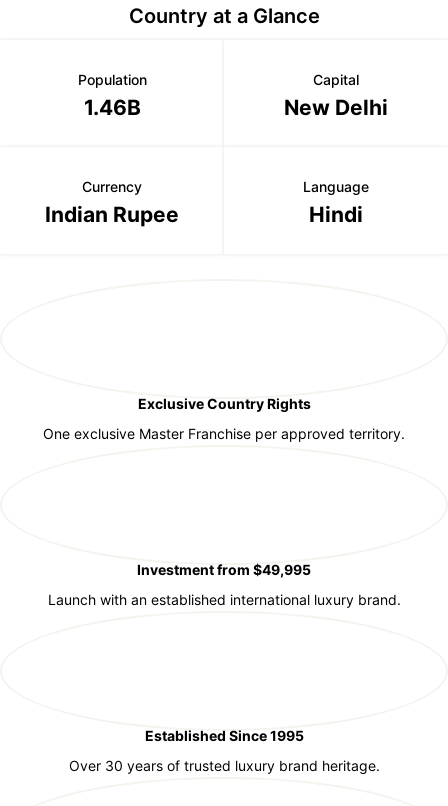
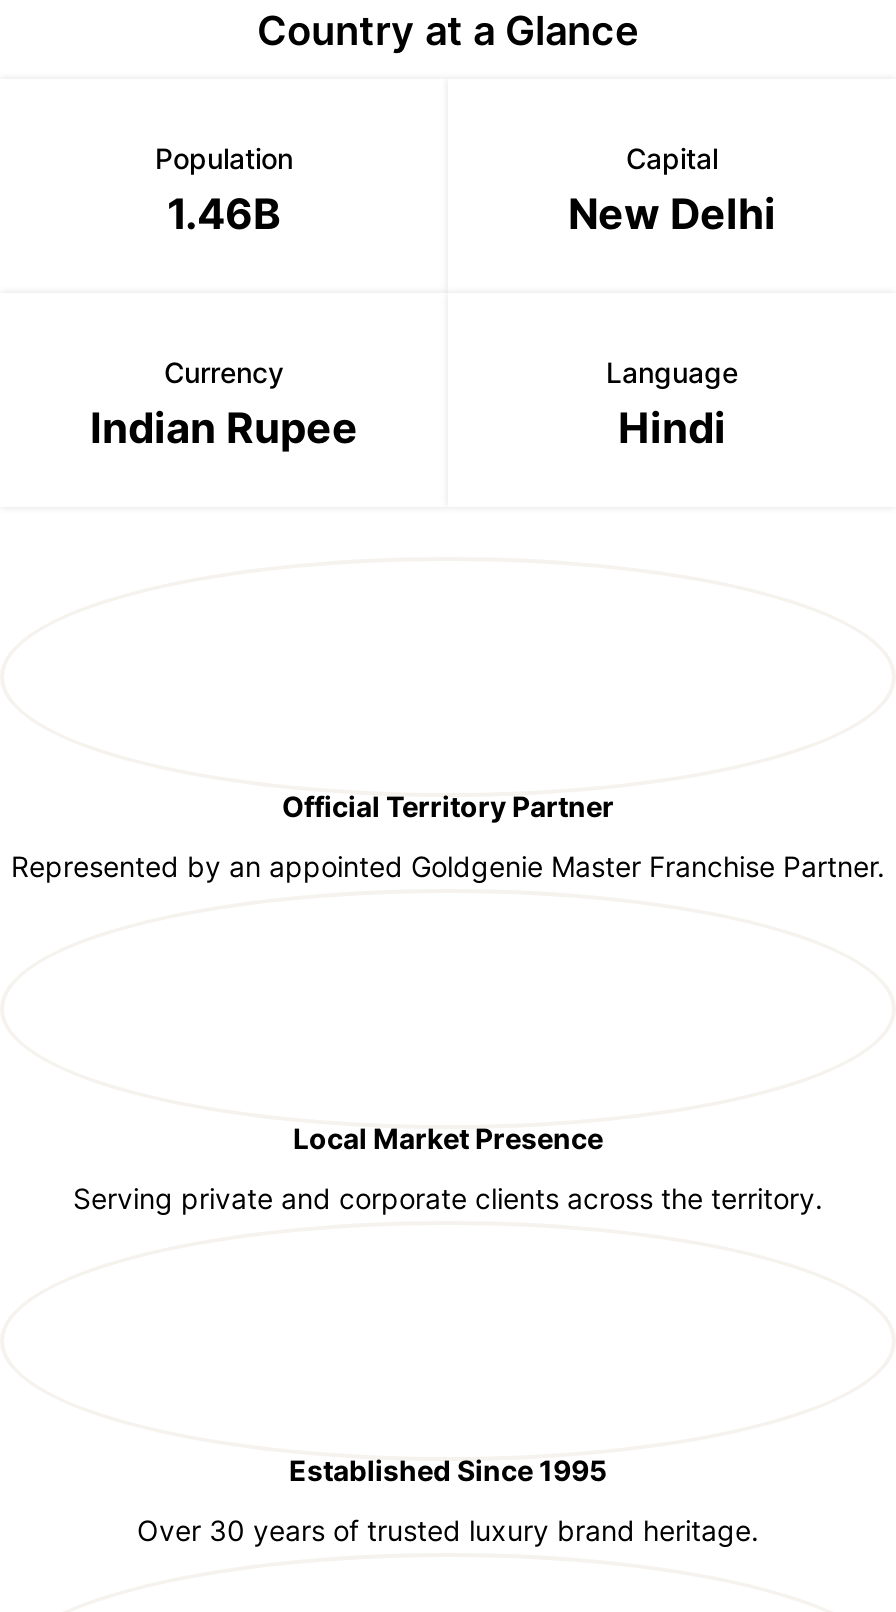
[137,395,310,412] Exclusive Country Rights -> [282,790,614,824] Official Territory Partner
[43,425,405,442] One exclusive Master Franchise per approved territory. -> [11,850,885,884] Represented by an appointed Goldgenie Master Franchise Partner.
[137,561,311,578] Investment from $49,995 -> [293,1122,603,1156] Local Market Presence
[47,591,400,608] Launch with an established international luxury brand. -> [73,1182,823,1216] Serving private and corporate clients across the territory.

